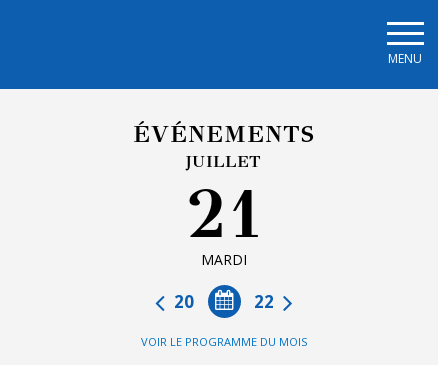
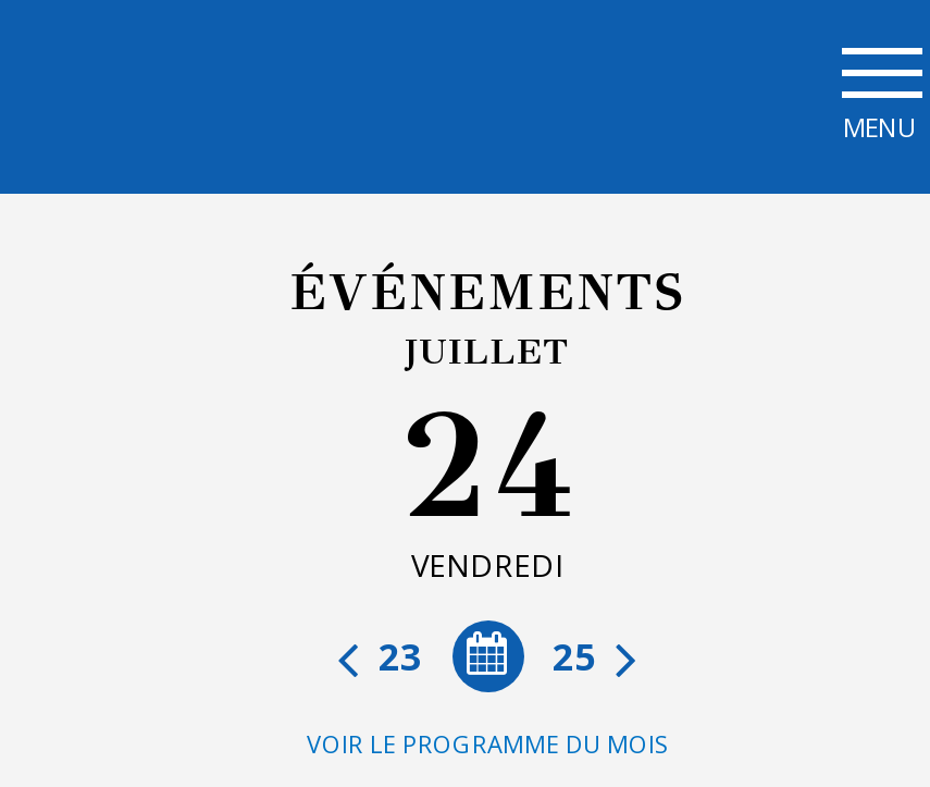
[185,173,263,269] 21 | MARDI -> [398,377,576,586] 24 | VENDREDI
[170,290,278,313] 22 | 20 -> [370,631,605,681] 25 | 23

